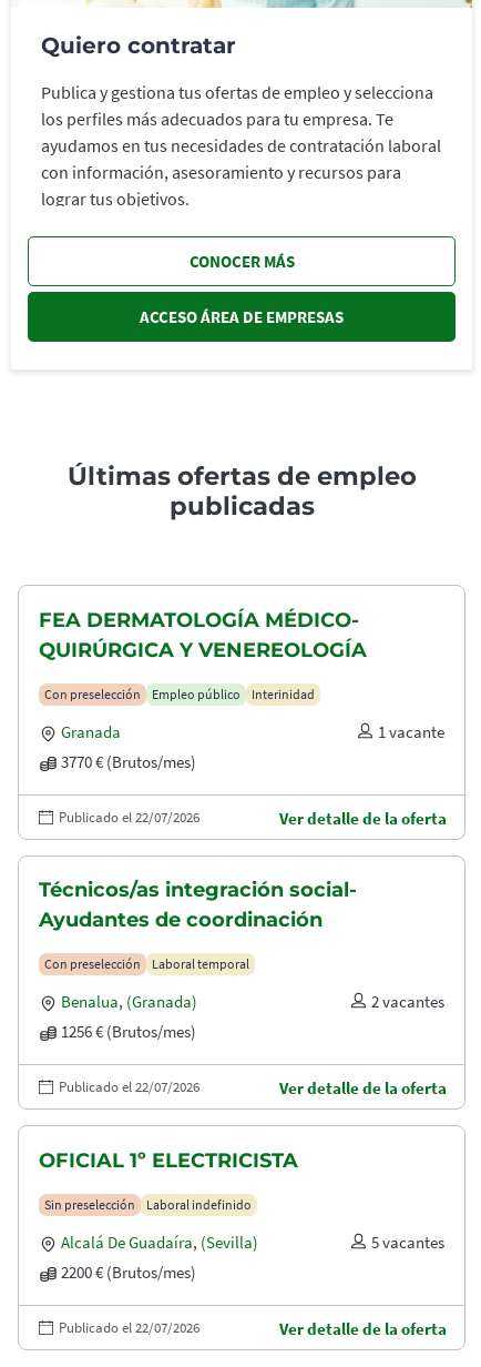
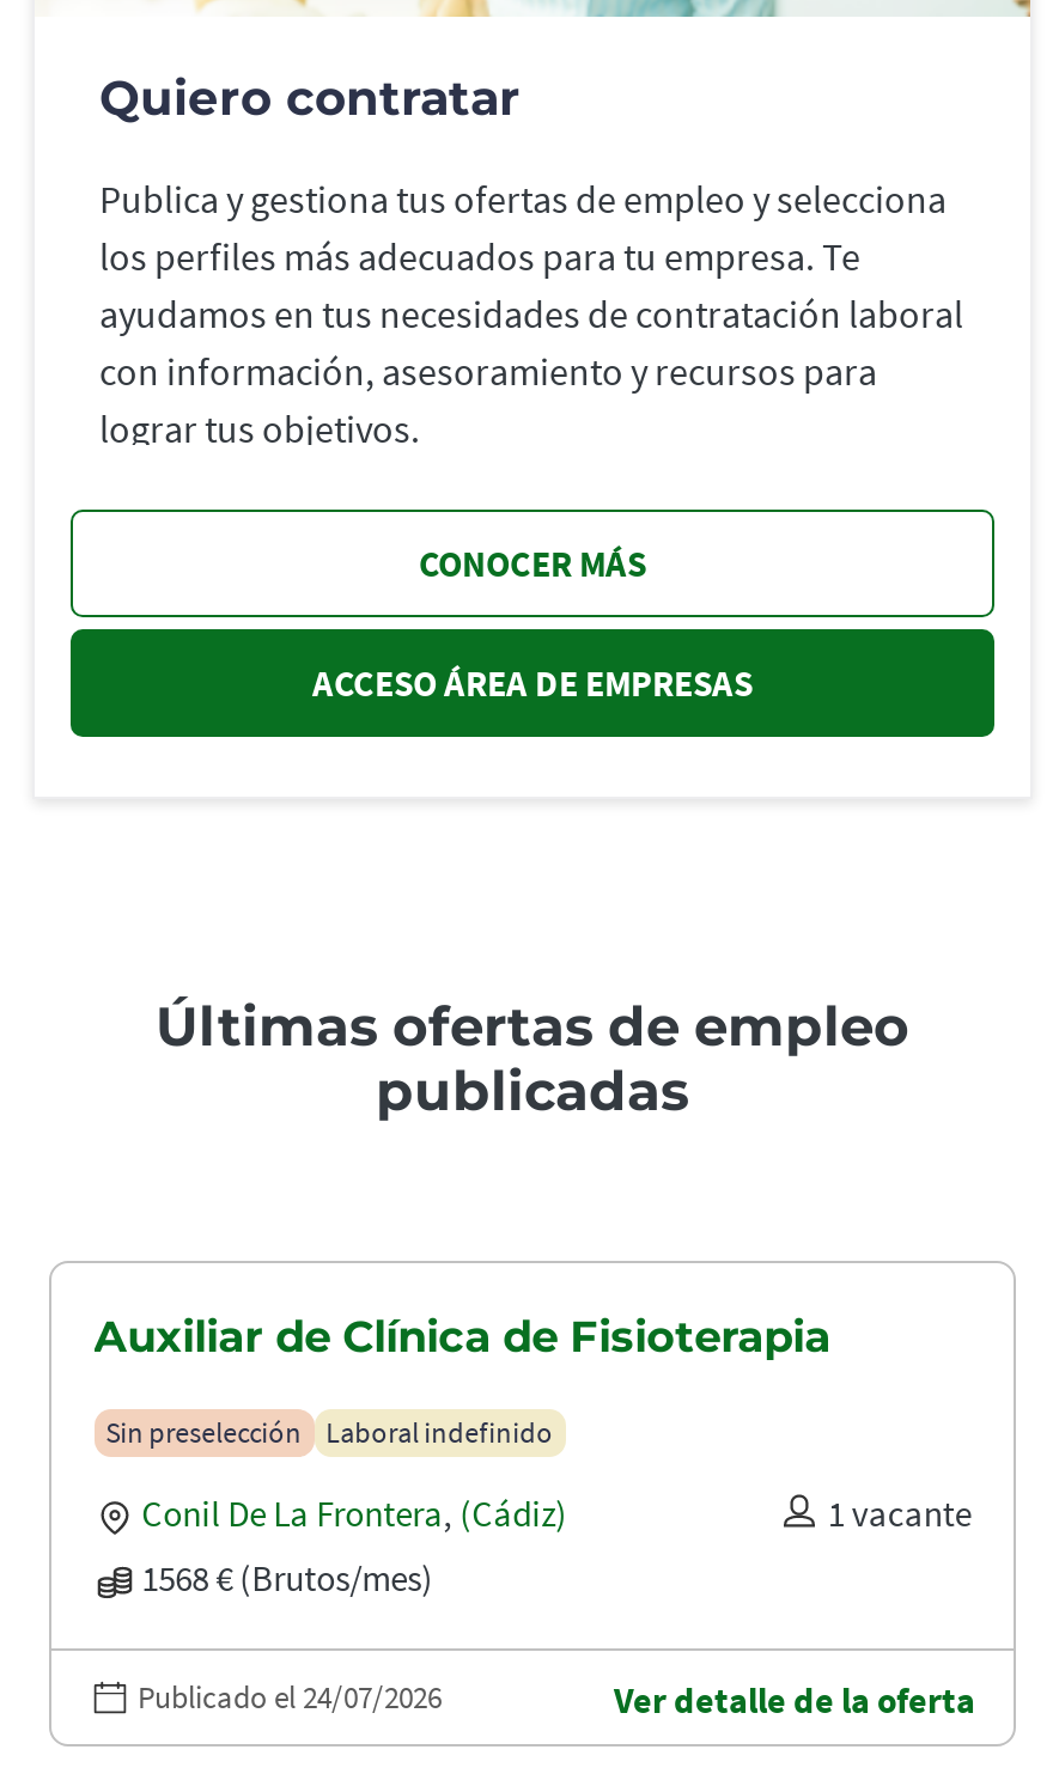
[38,608,447,1173] FEA DERMATOLOGÍA MÉDICO- | QUIRÚRGICA Y VENEREOLOGÍA | Con preselección | Empleo público | Interinidad | Granada | 1 vacante | 3770 € (Brutos/mes) | Publicado el 22/07/2026 | Ver detalle de la oferta | Técnicos/as integración social- | Ayudantes de coordinación | Con preselección | Laboral temporal | Benalua, (Granada) | 2 vacantes | 1256 € (Brutos/mes) | Publicado el 22/07/2026 | Ver detalle de la oferta | OFICIAL 1º ELECTRICISTA -> [94,1310,831,1363] Auxiliar de Clínica de Fisioterapia
[61,1231,445,1282] Alcalá De Guadaíra, (Sevilla) | 5 vacantes | 2200 € (Brutos/mes) -> [141,1490,971,1600] Conil De La Frontera, (Cádiz) | 1 vacante | 1568 € (Brutos/mes)
[59,1318,199,1337] Publicado el 22/07/2026 -> [138,1676,442,1717] Publicado el 24/07/2026

